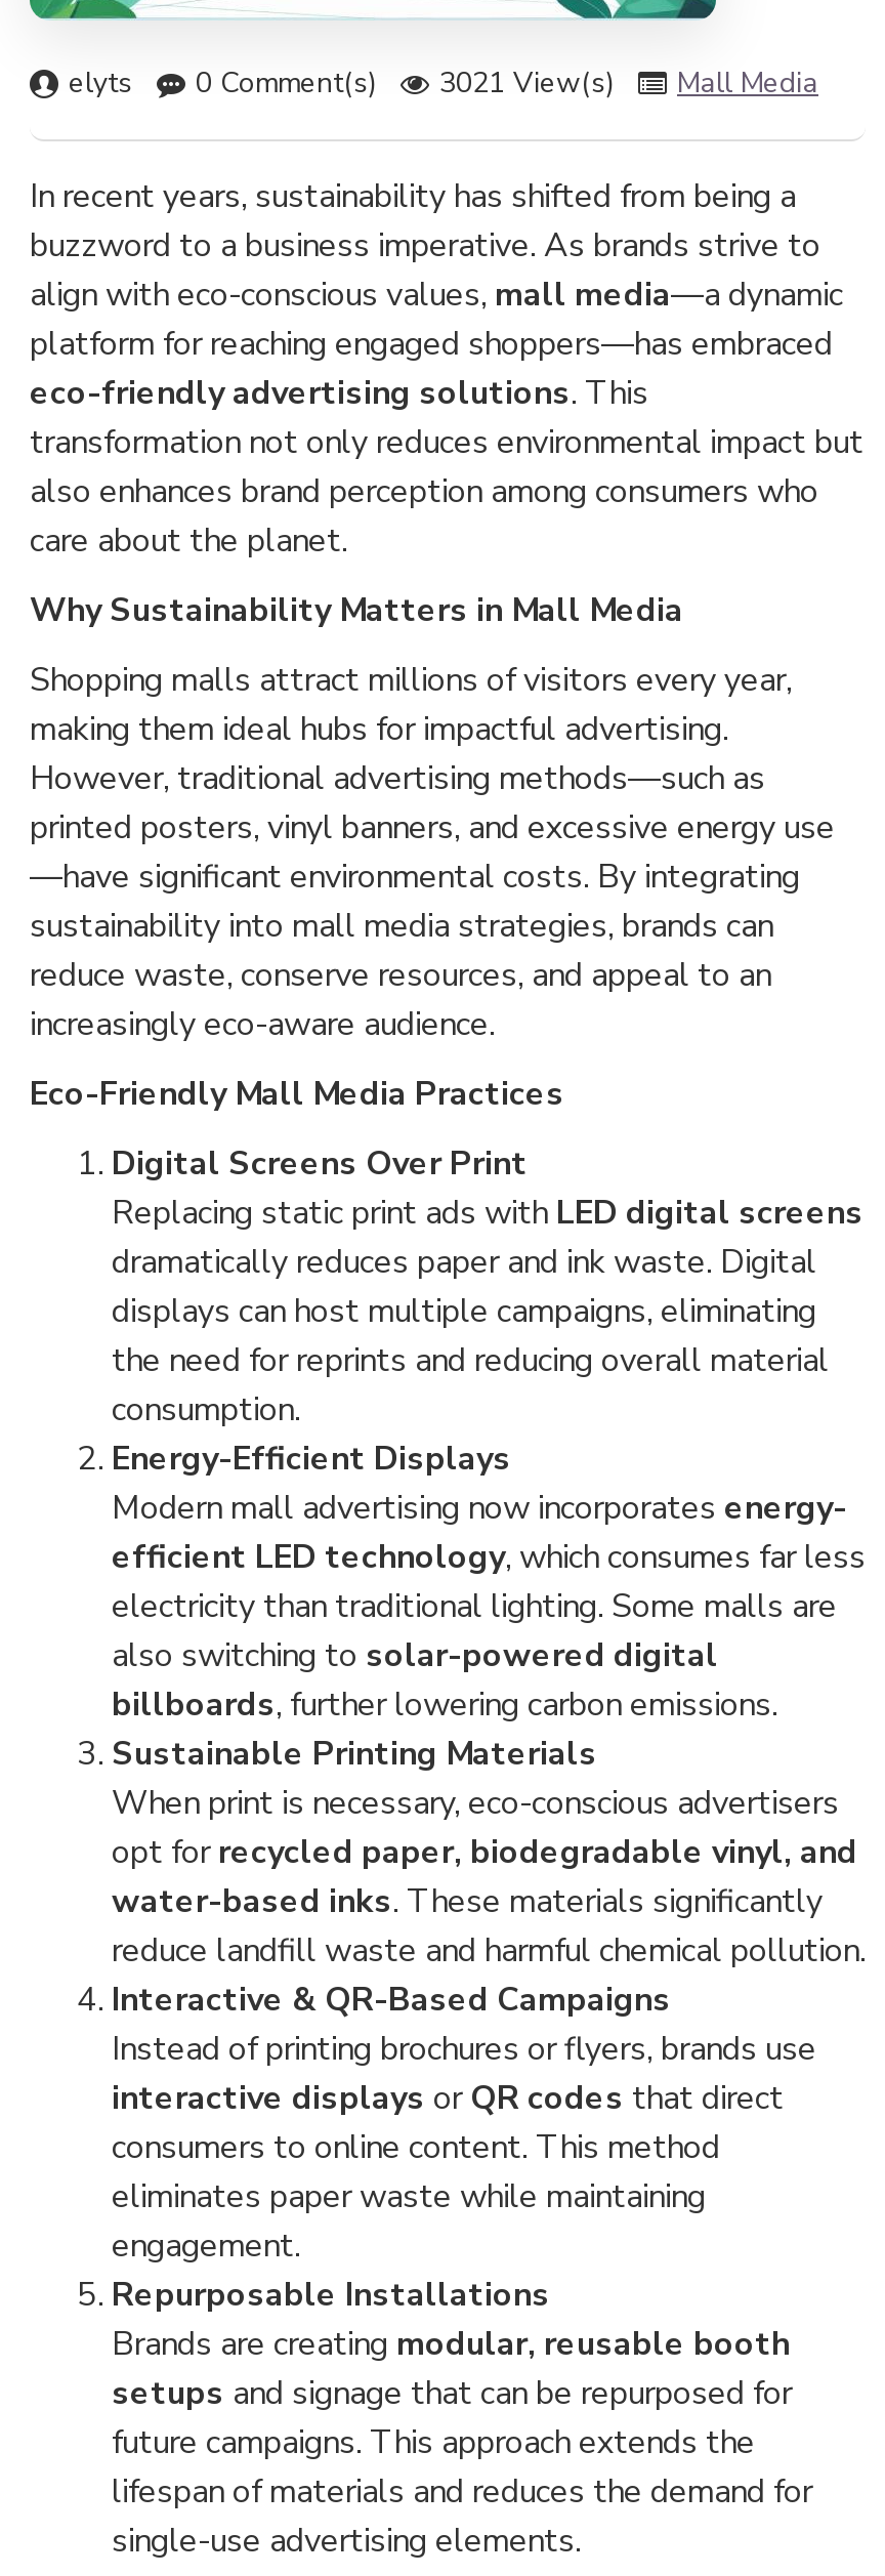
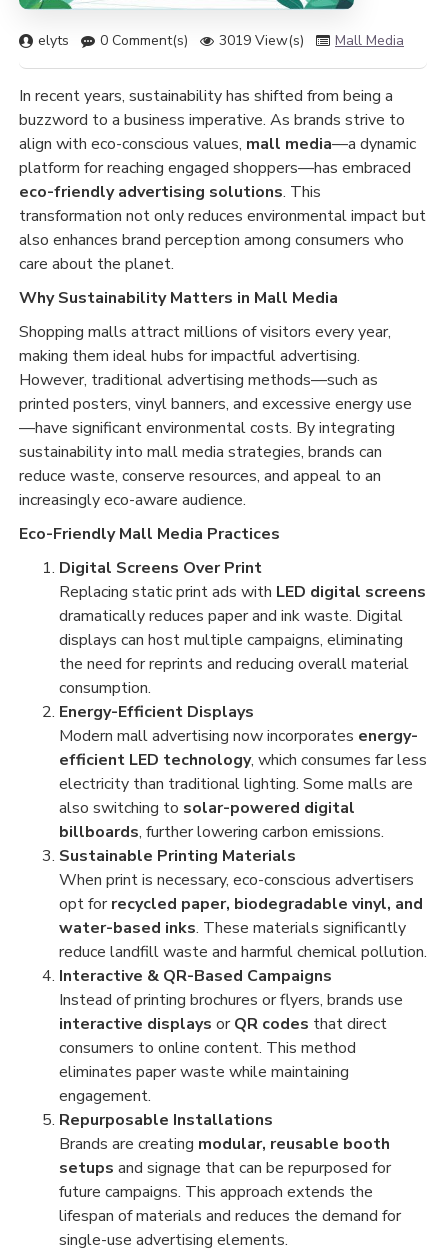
[69,64,818,102] elyts 0 Comment(s) 3021 View(s) Mall Media -> [38,31,404,50] elyts 0 Comment(s) 3019 View(s) Mall Media

